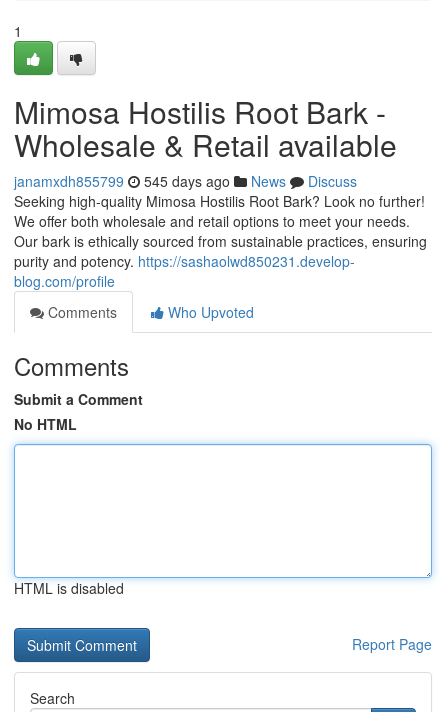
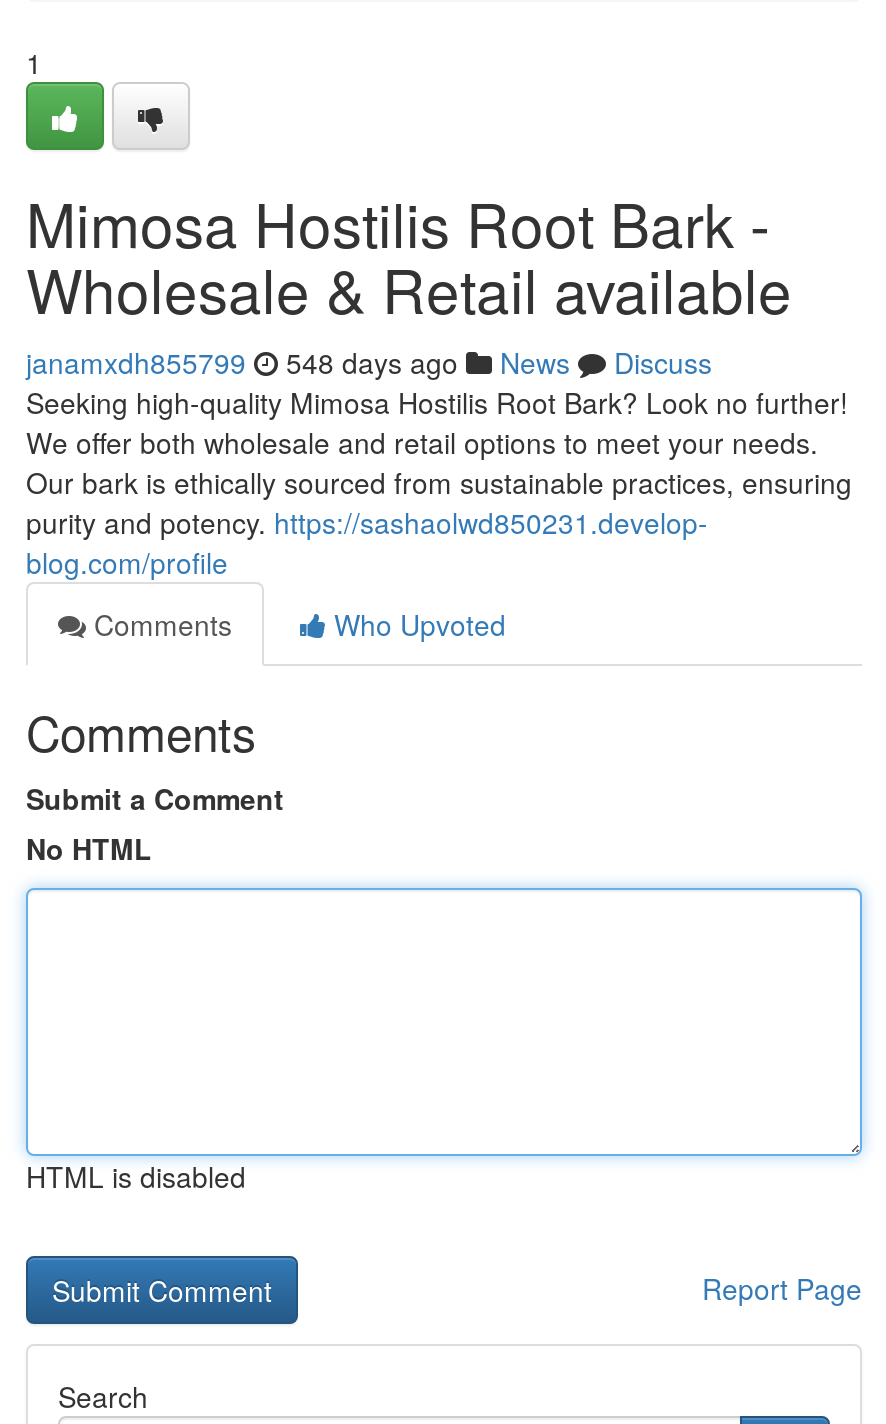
[14,171,357,191] janamxdh855799 545 days ago News Discuss -> [26,342,712,382] janamxdh855799 548 days ago News Discuss

